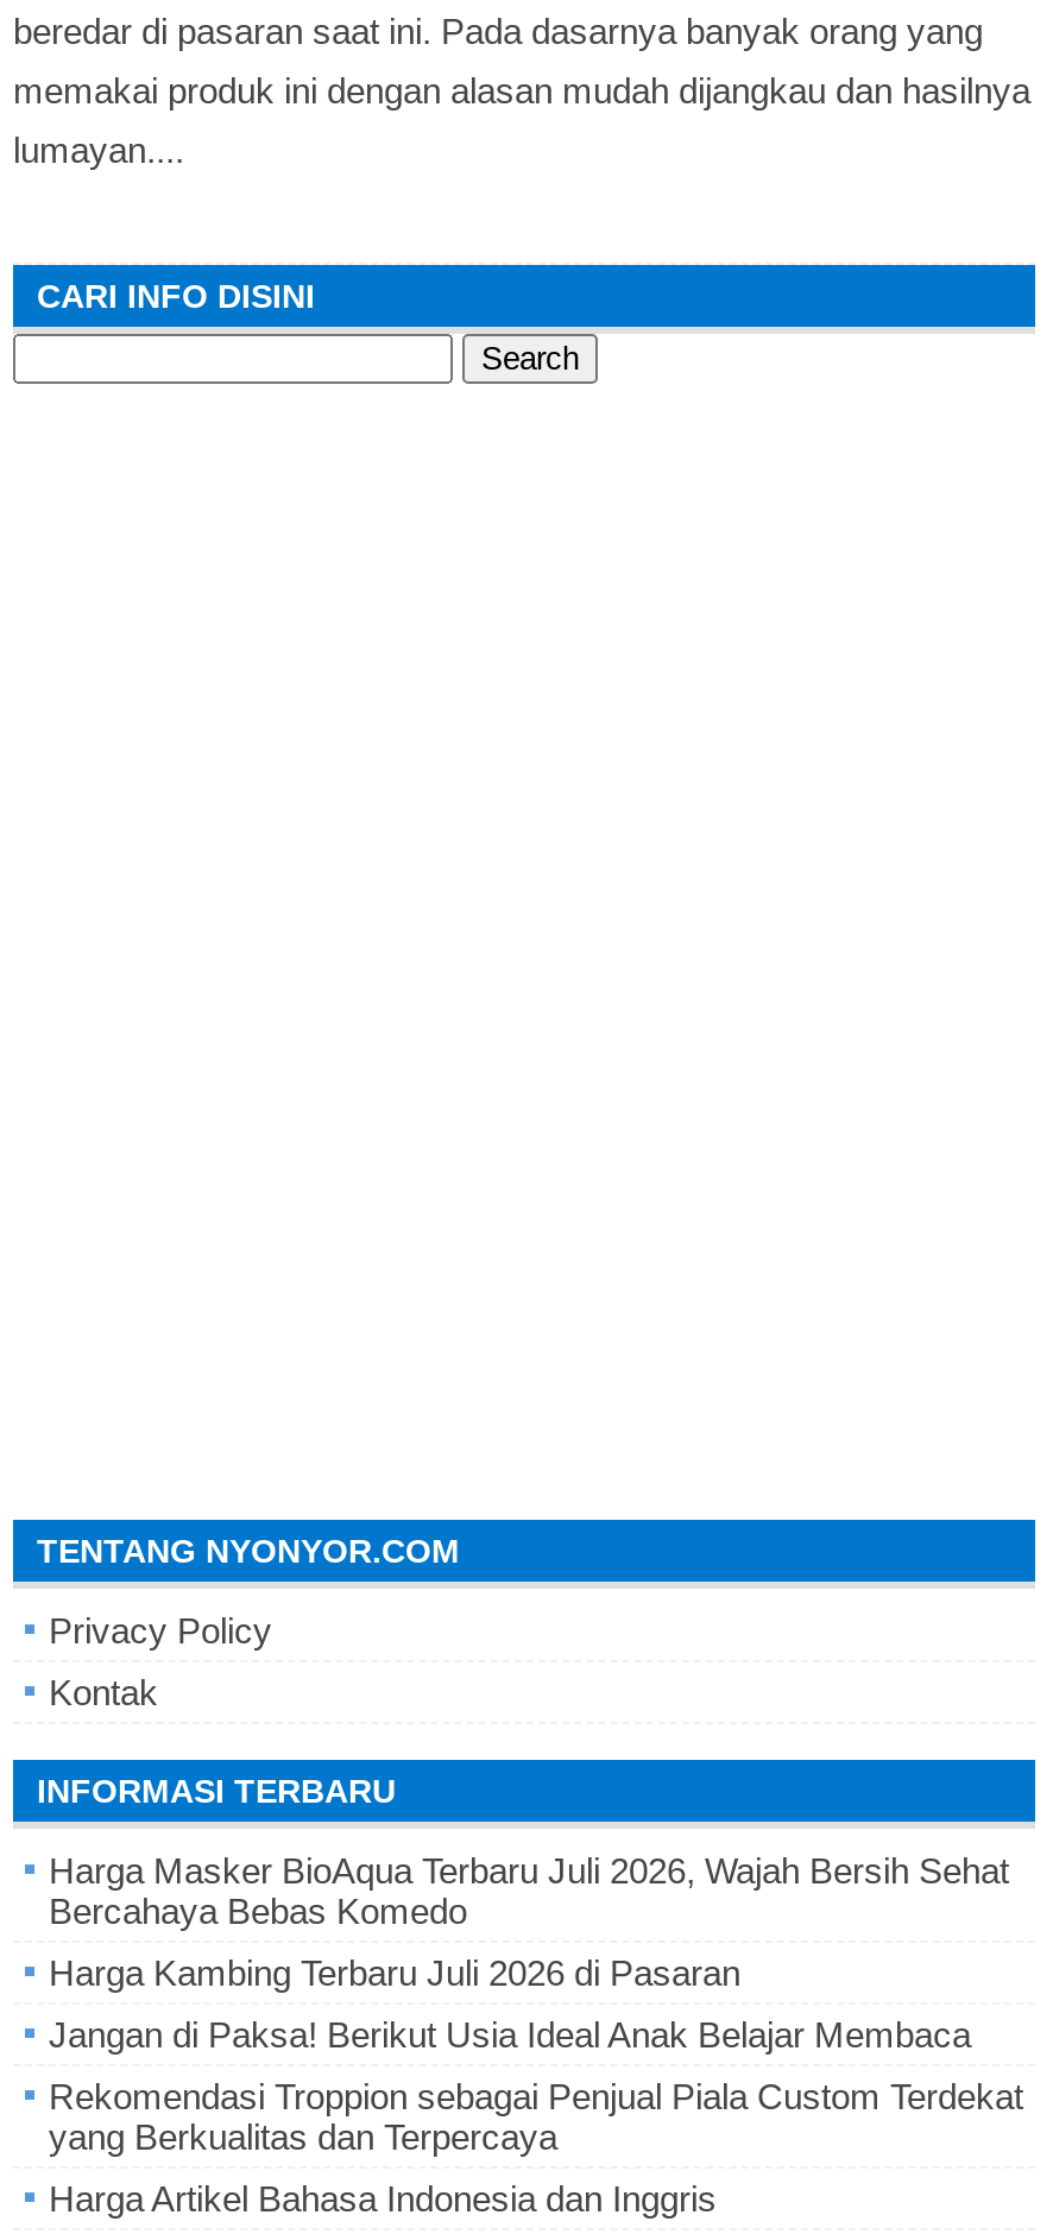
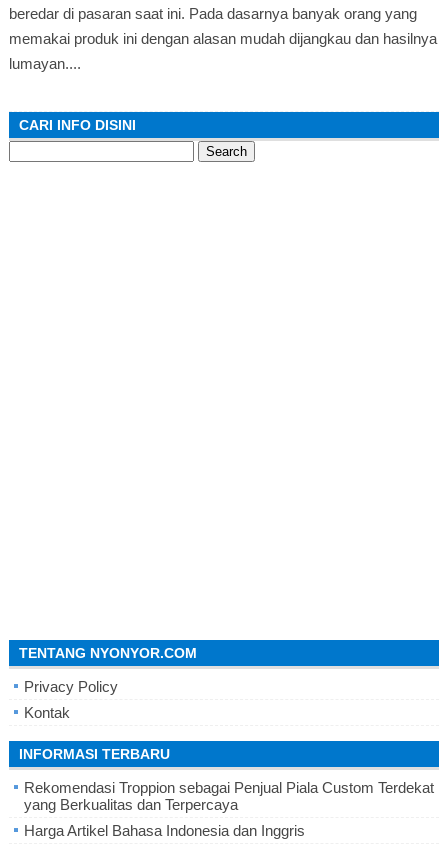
[49,1850,1009,2055] Harga Masker BioAqua Terbaru Juli 2026, Wajah Bersih Sehat | Bercahaya Bebas Komedo | Harga Kambing Terbaru Juli 2026 di Pasaran | Jangan di Paksa! Berikut Usia Ideal Anak Belajar Membaca -> none

